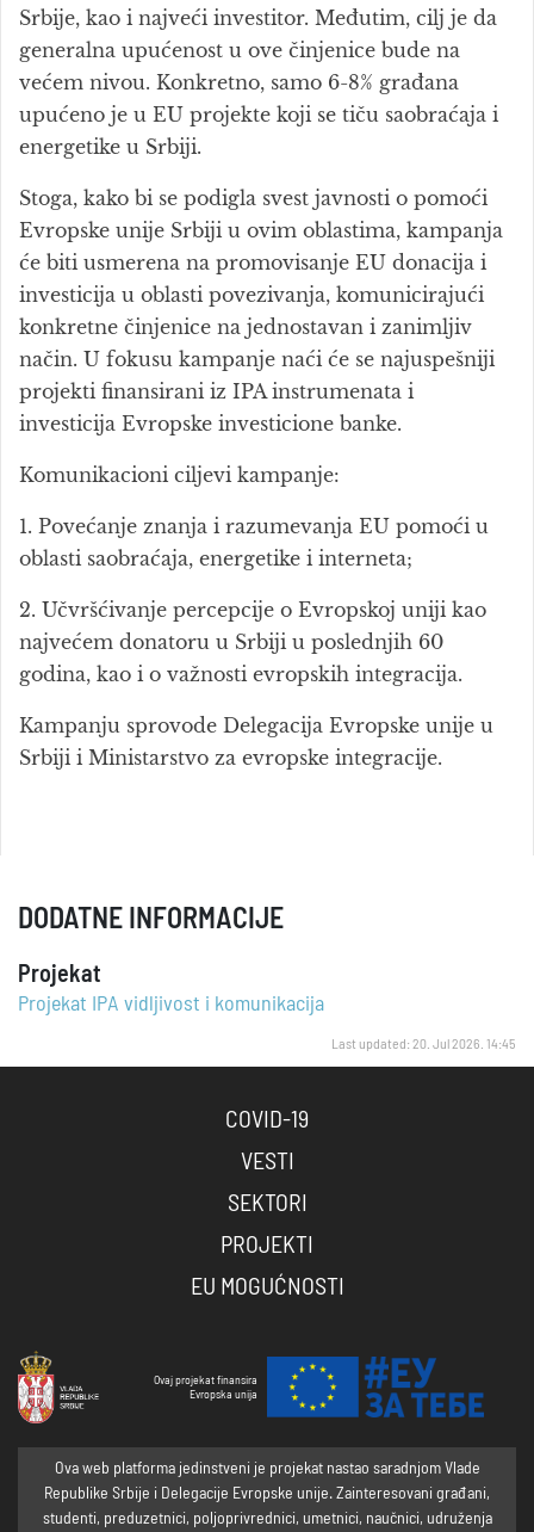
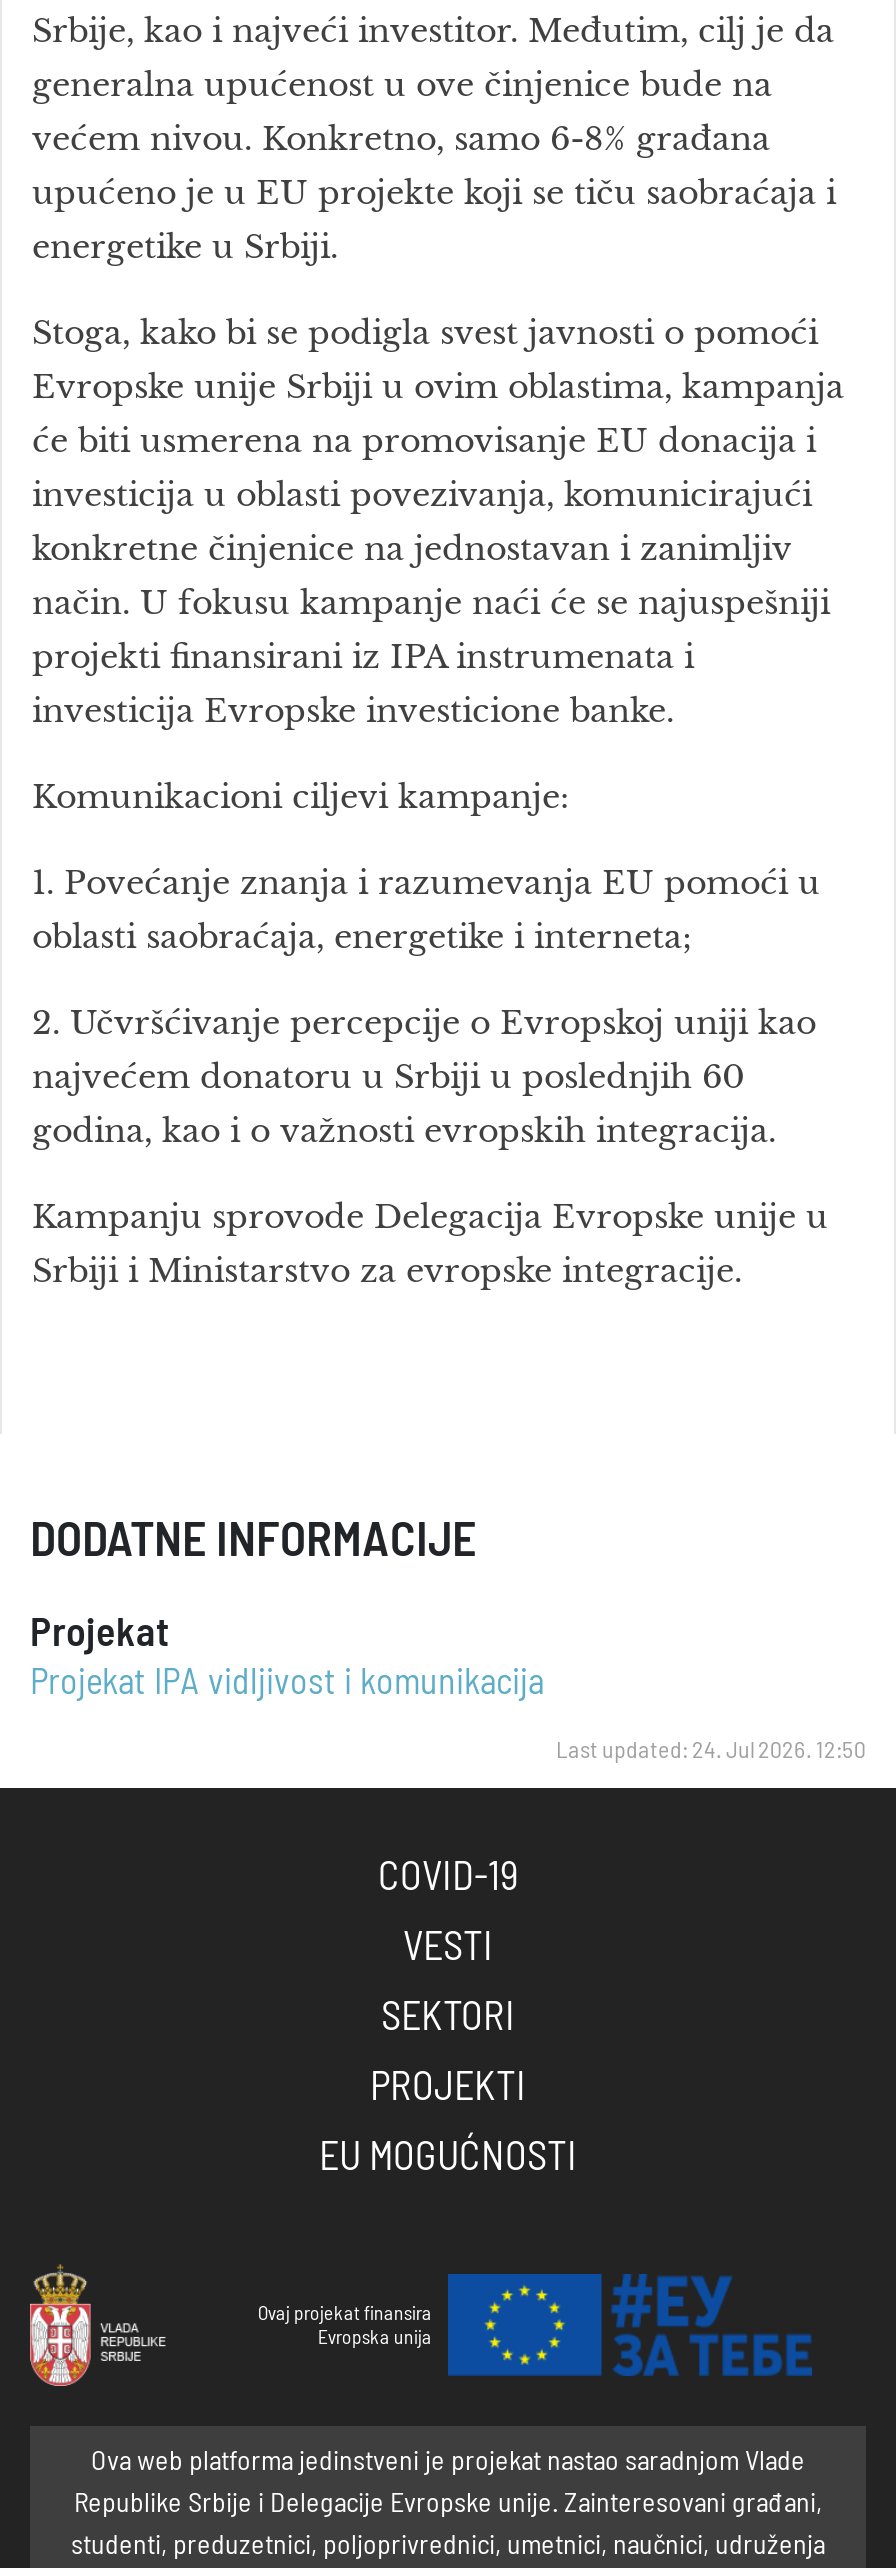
[331,1037,516,1051] Last updated: 20. Jul 2026. 14:45 -> [556,1738,866,1762] Last updated: 24. Jul 2026. 12:50

